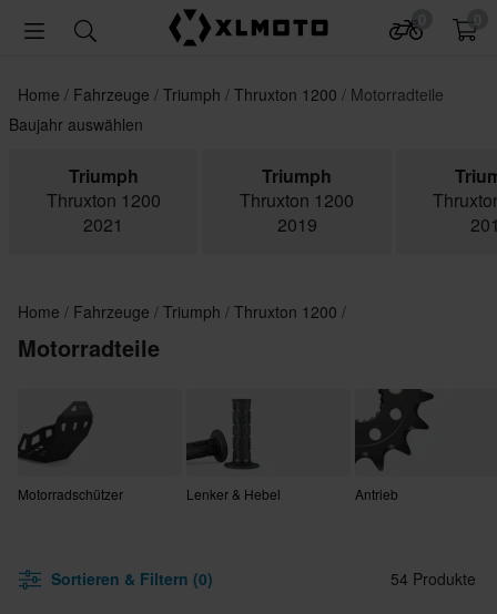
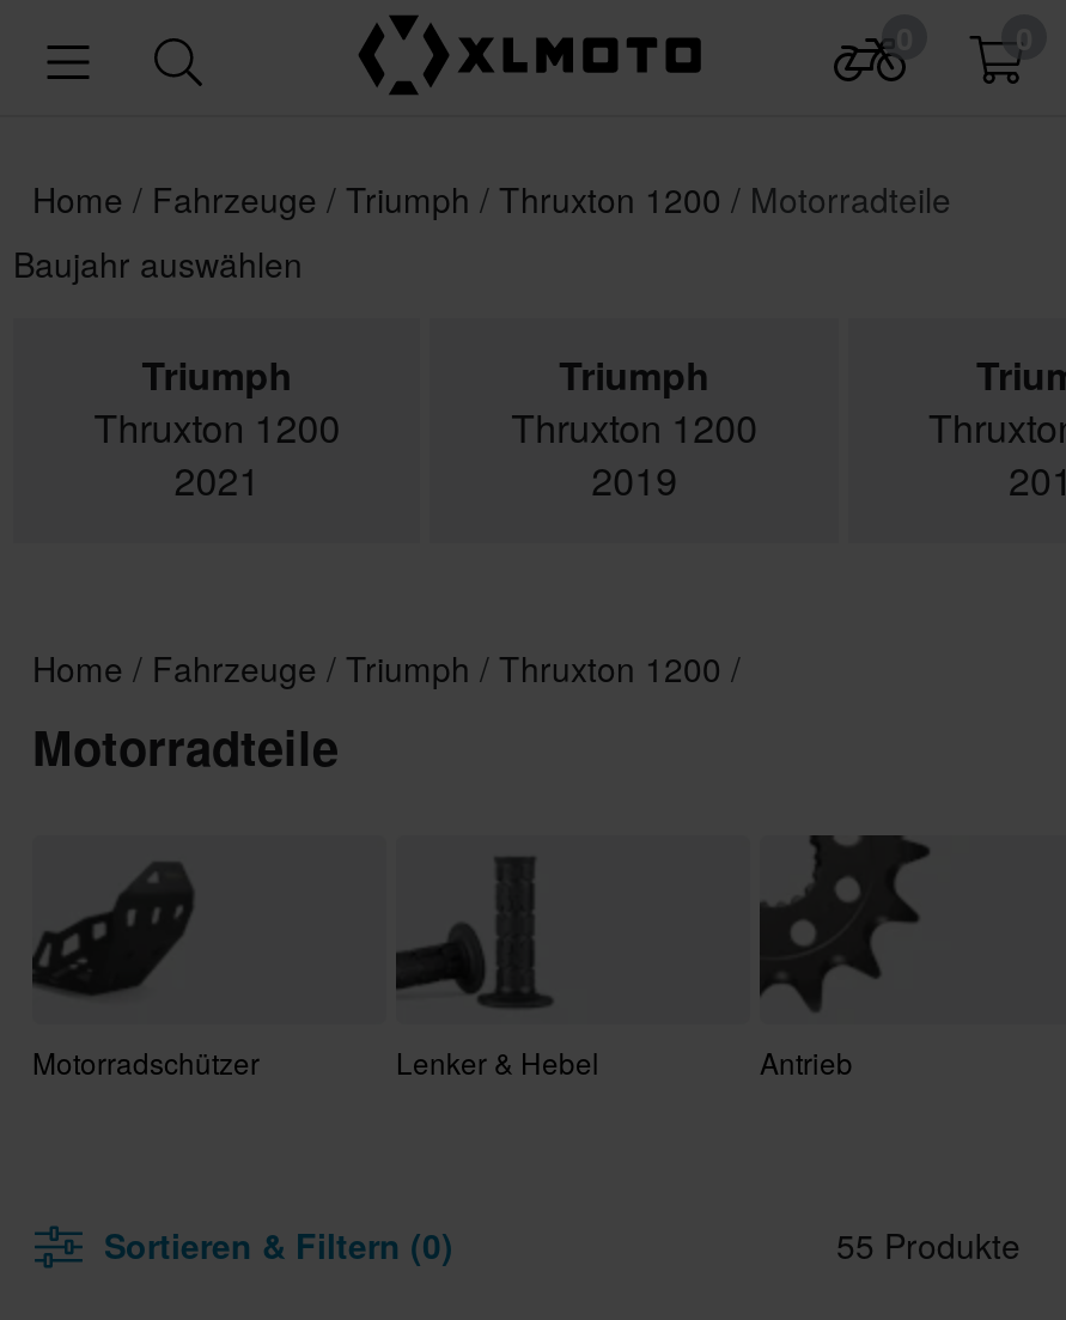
[390,567,476,590] 54 Produkte -> [836,1221,1021,1269] 55 Produkte

